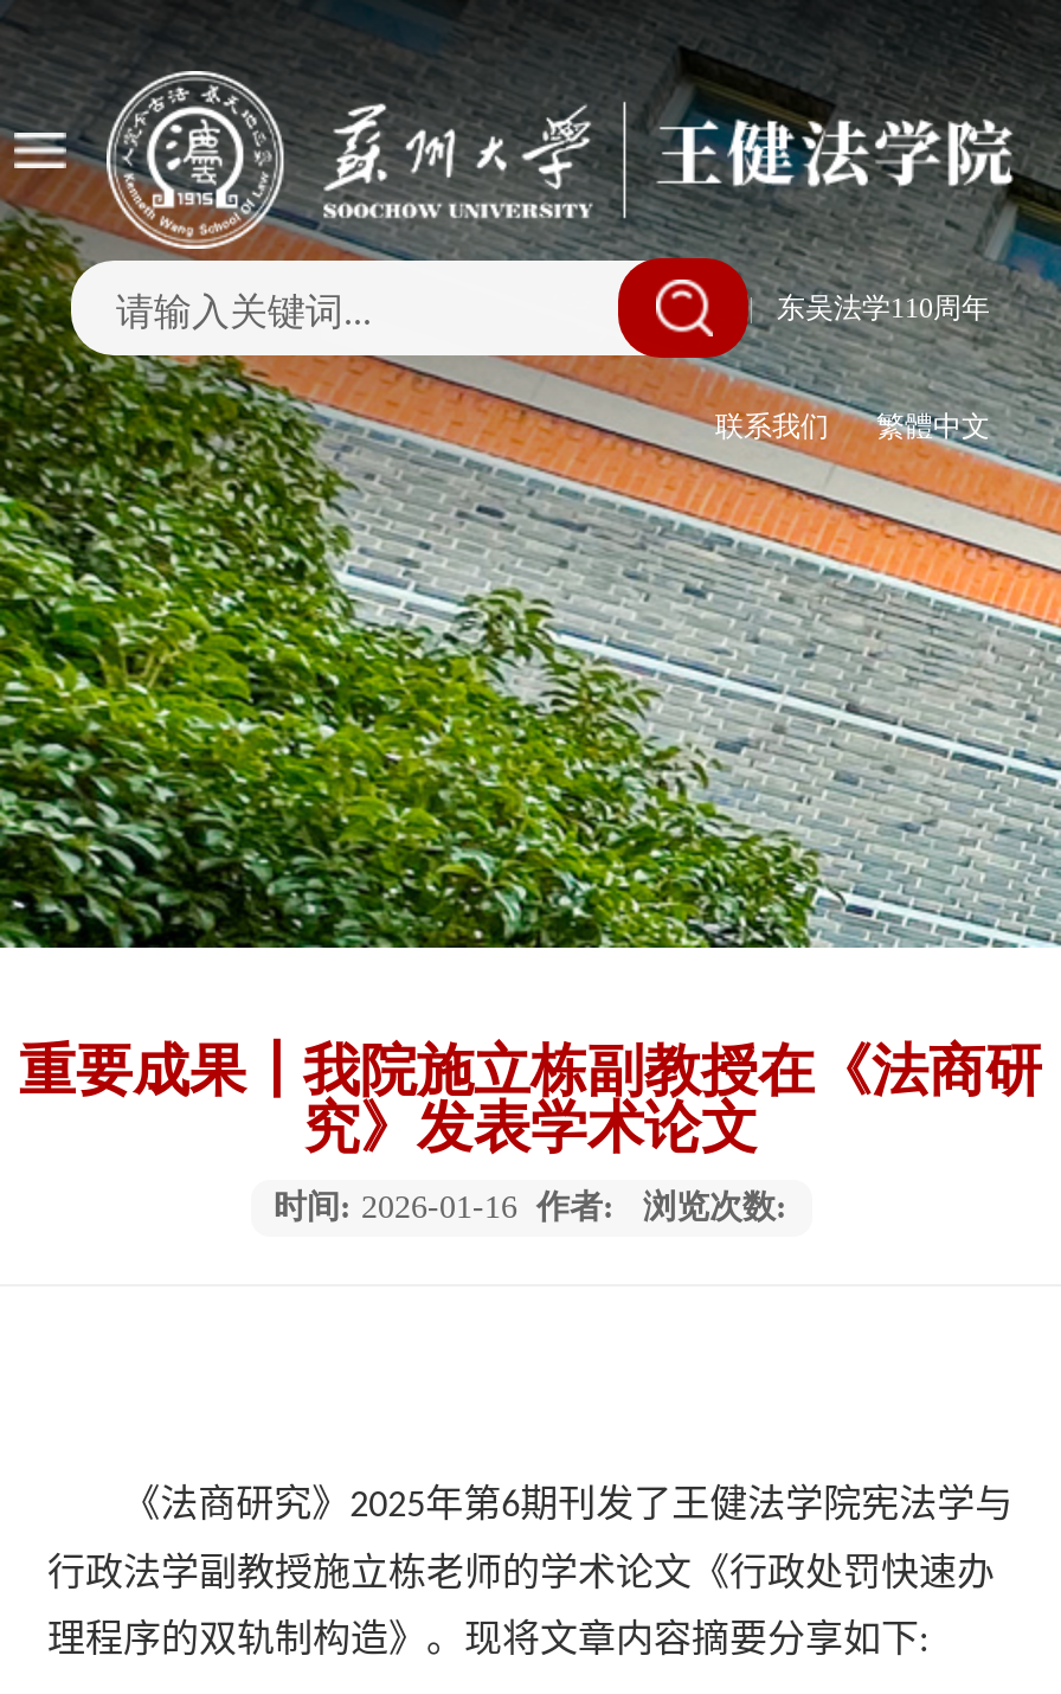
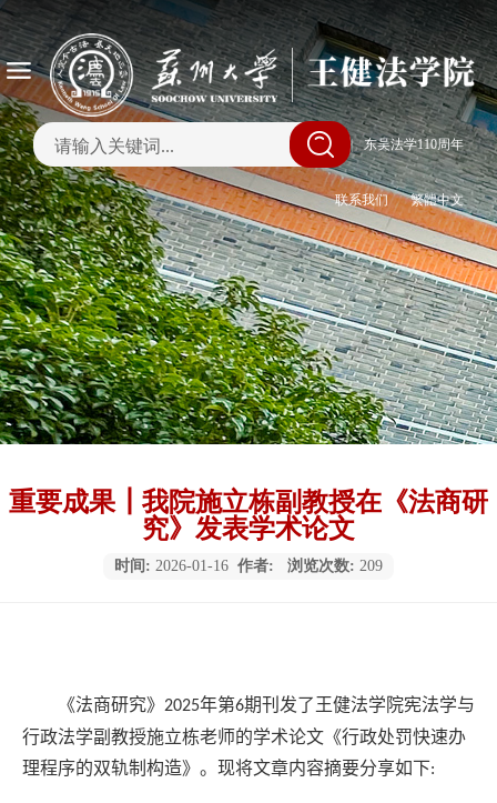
[643,1189,787,1225] 浏览次数: -> [287,558,383,574] 浏览次数: 209

